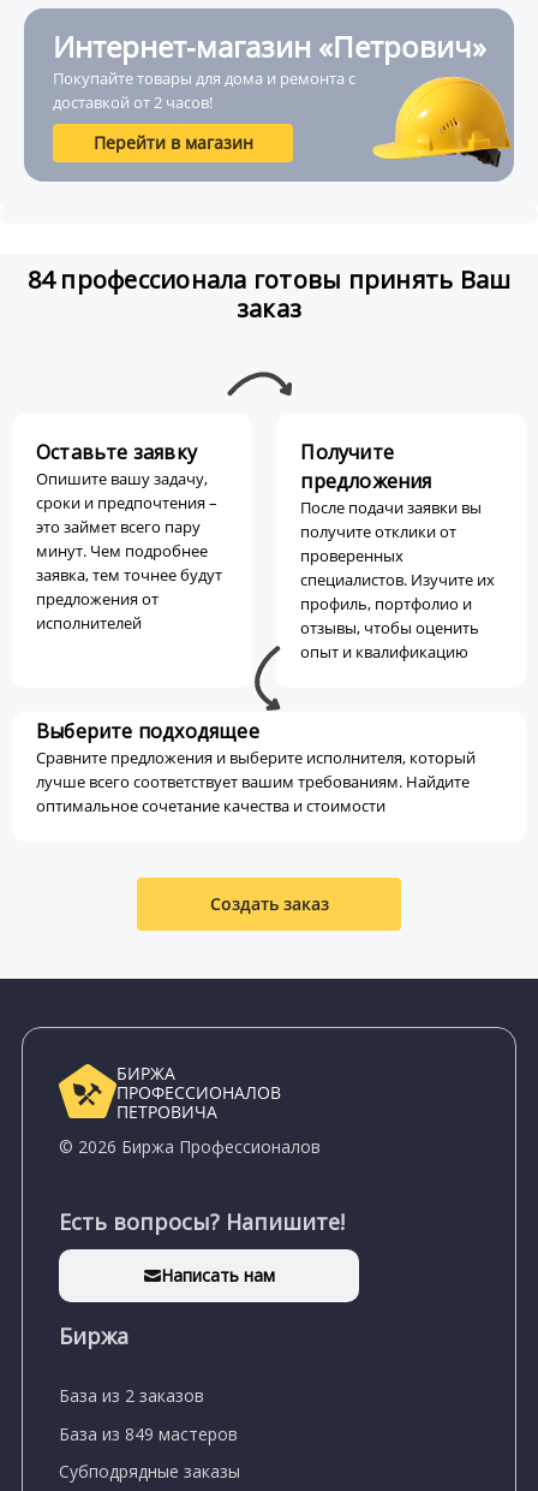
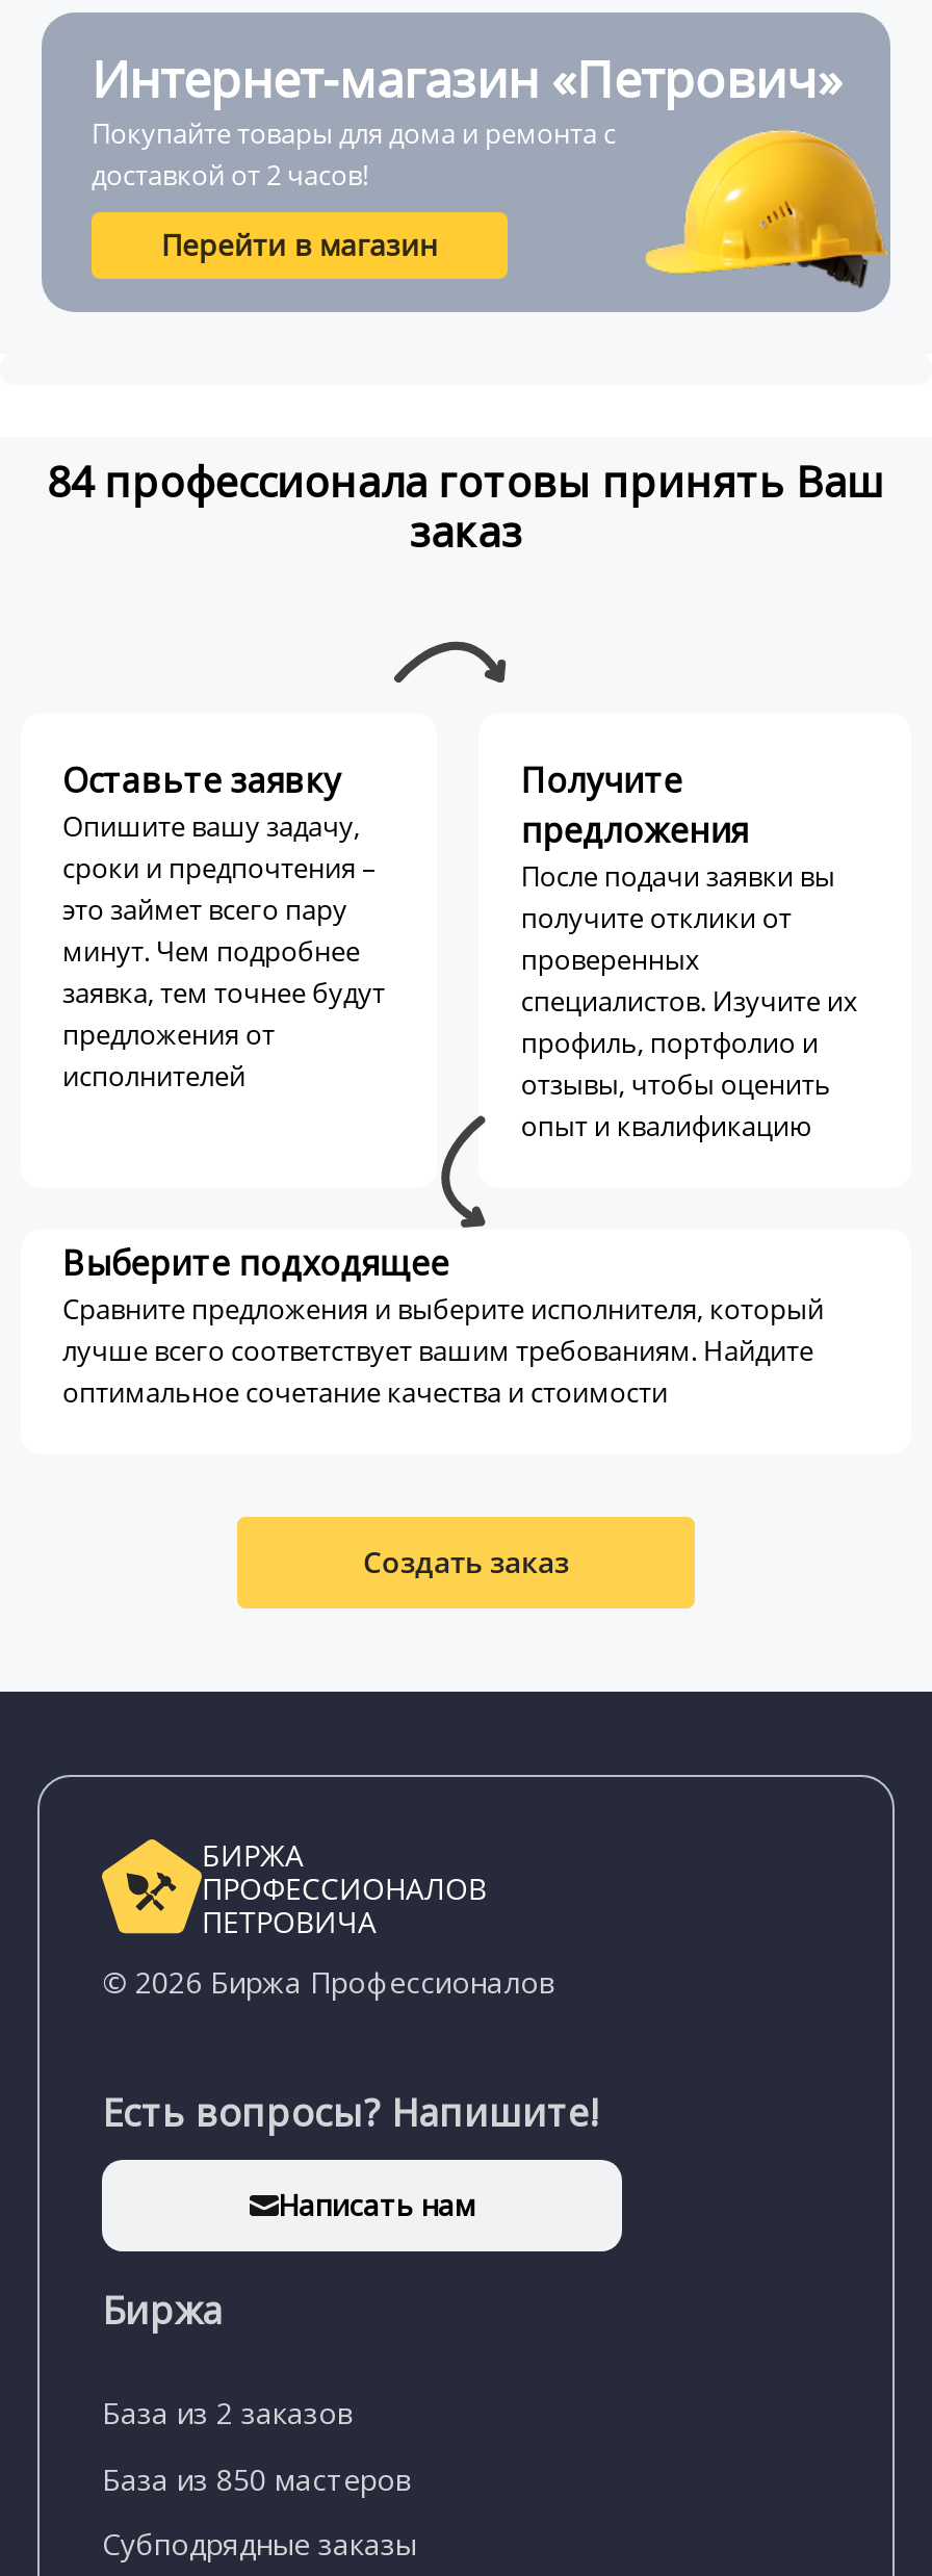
[59,1422,238,1445] База из 849 мастеров -> [102,2459,412,2498] База из 850 мастеров

